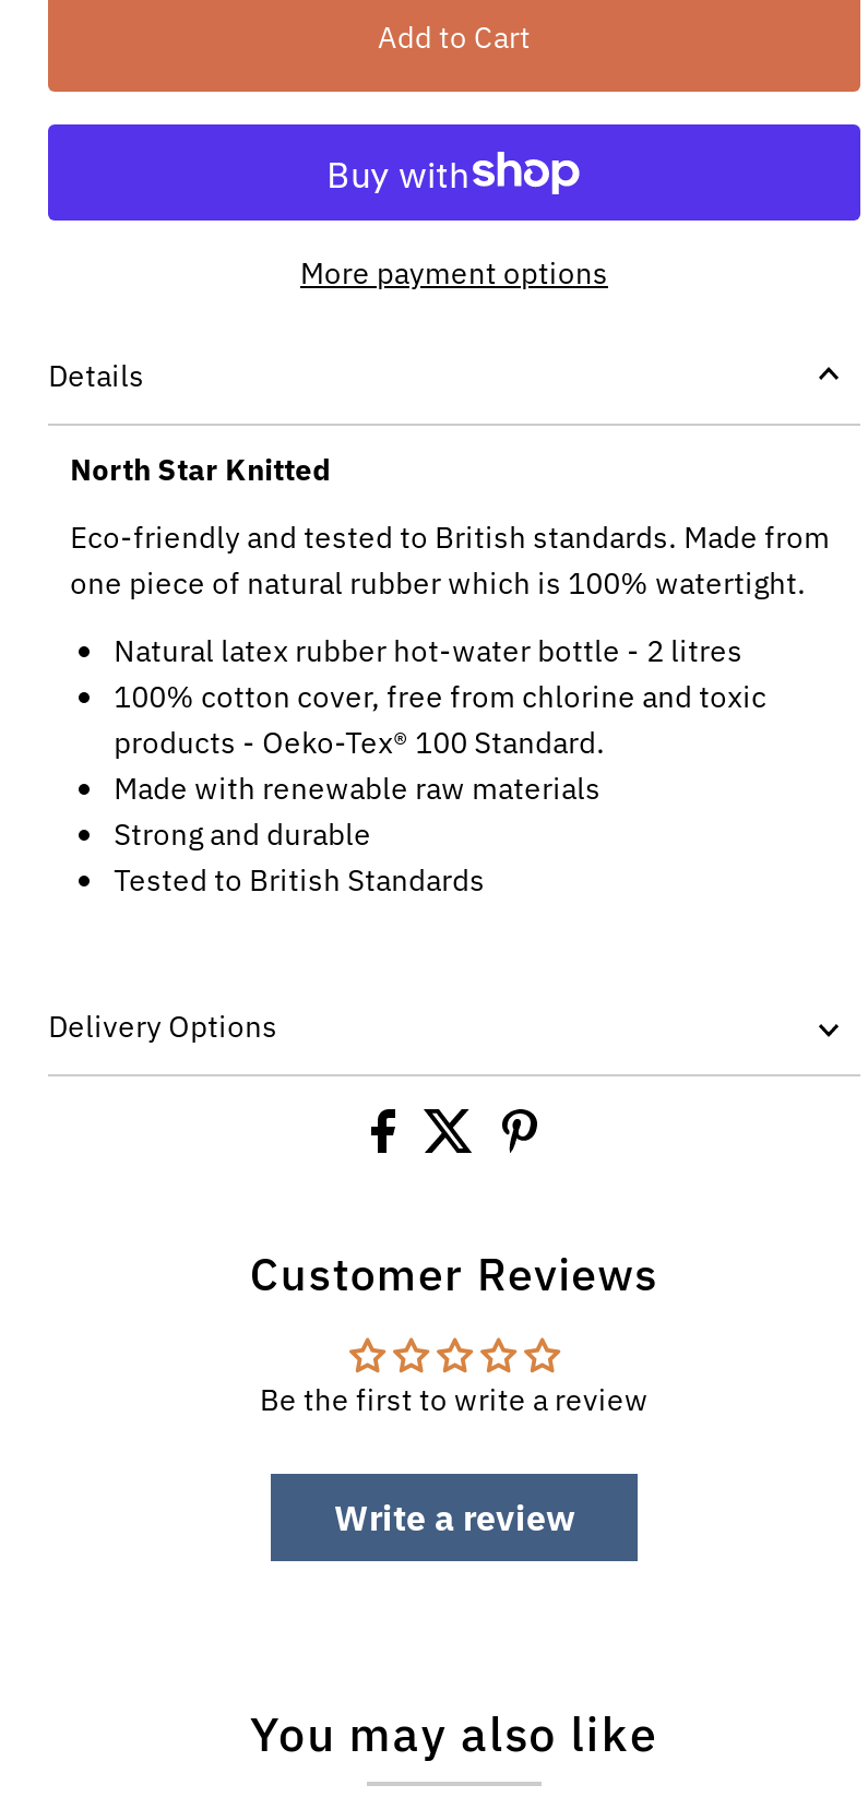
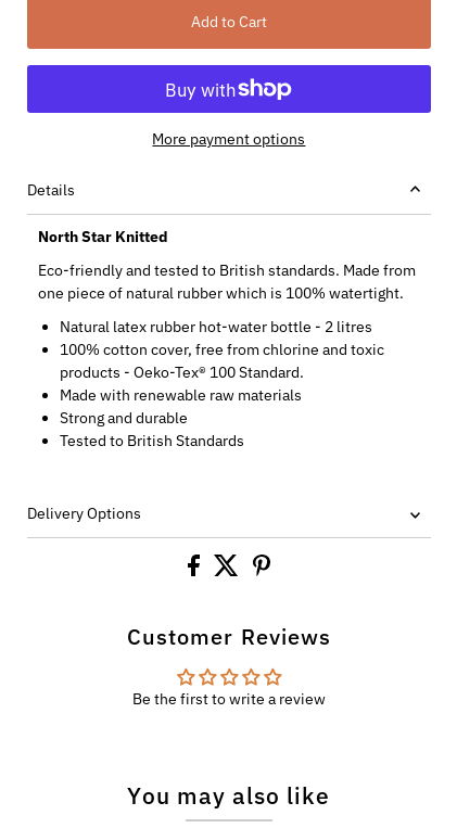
[334,1496,574,1539] Write a review -> none

